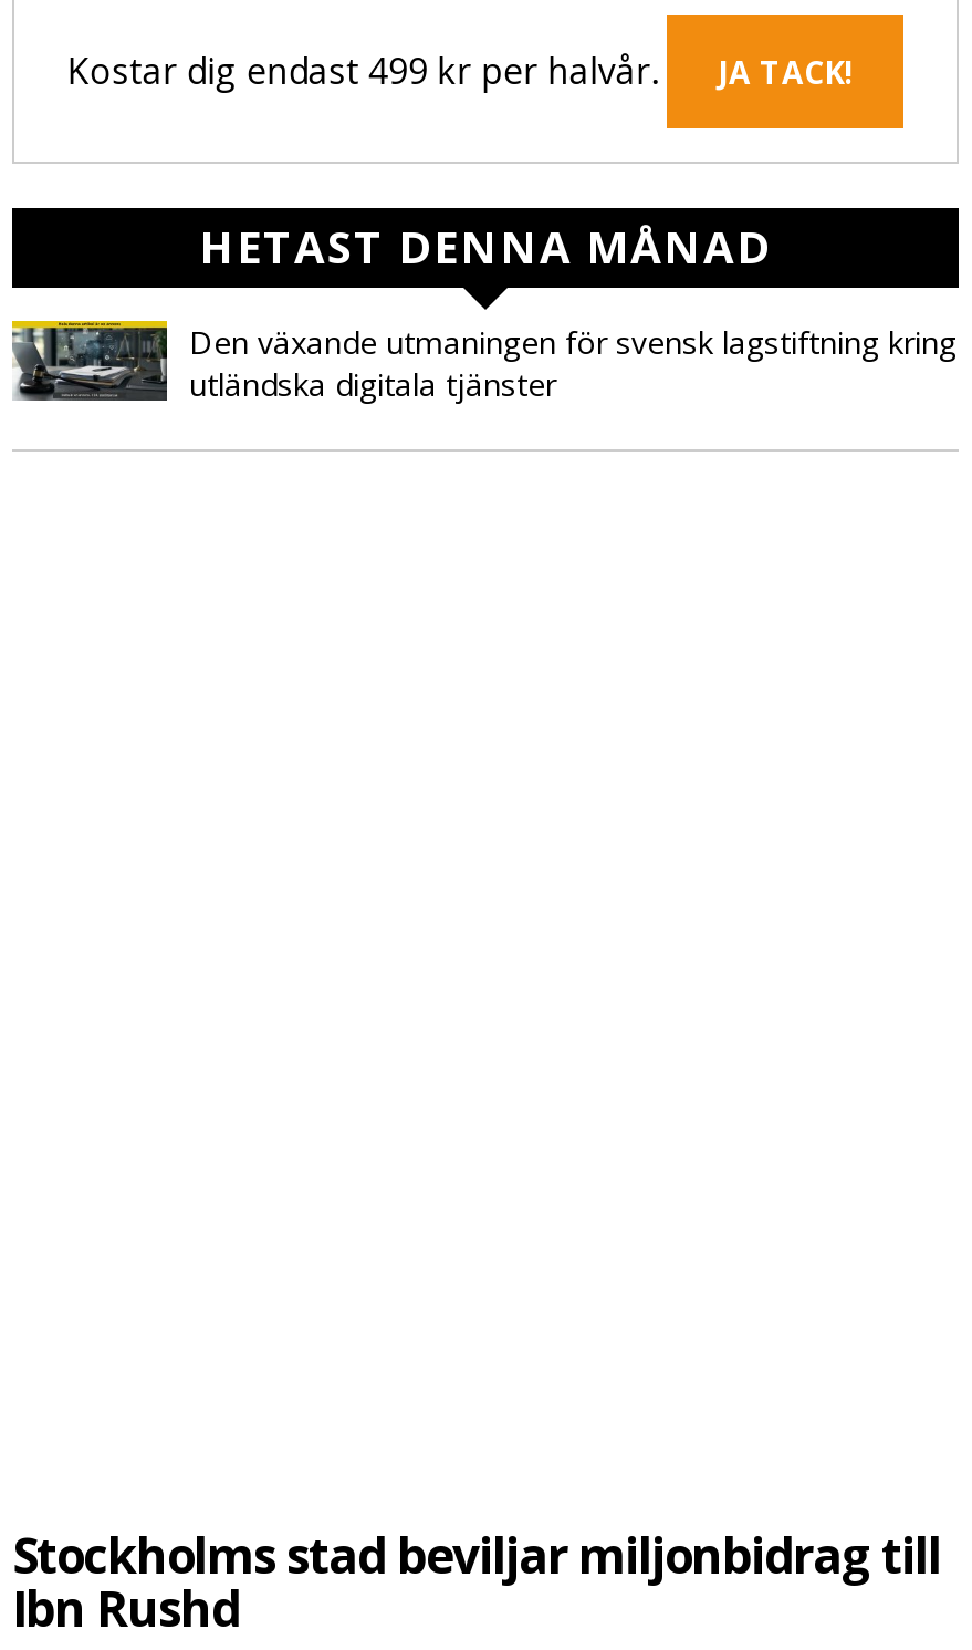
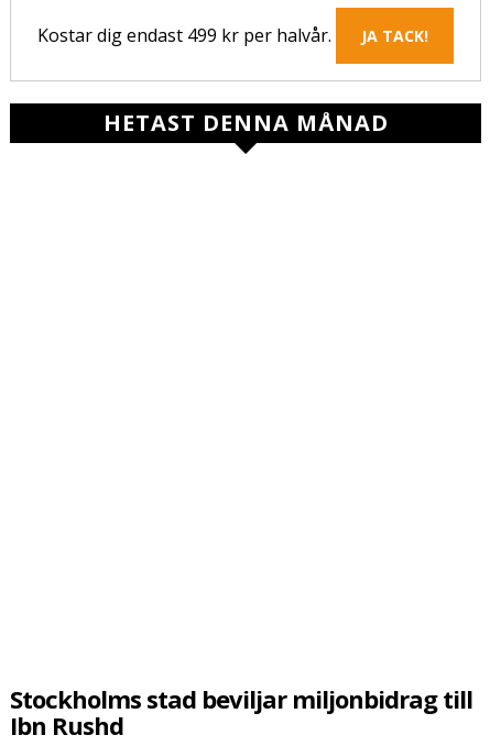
[10,318,957,405] [image] | Den växande utmaningen för svensk lagstiftning kring | utländska digitala tjänster -> none

